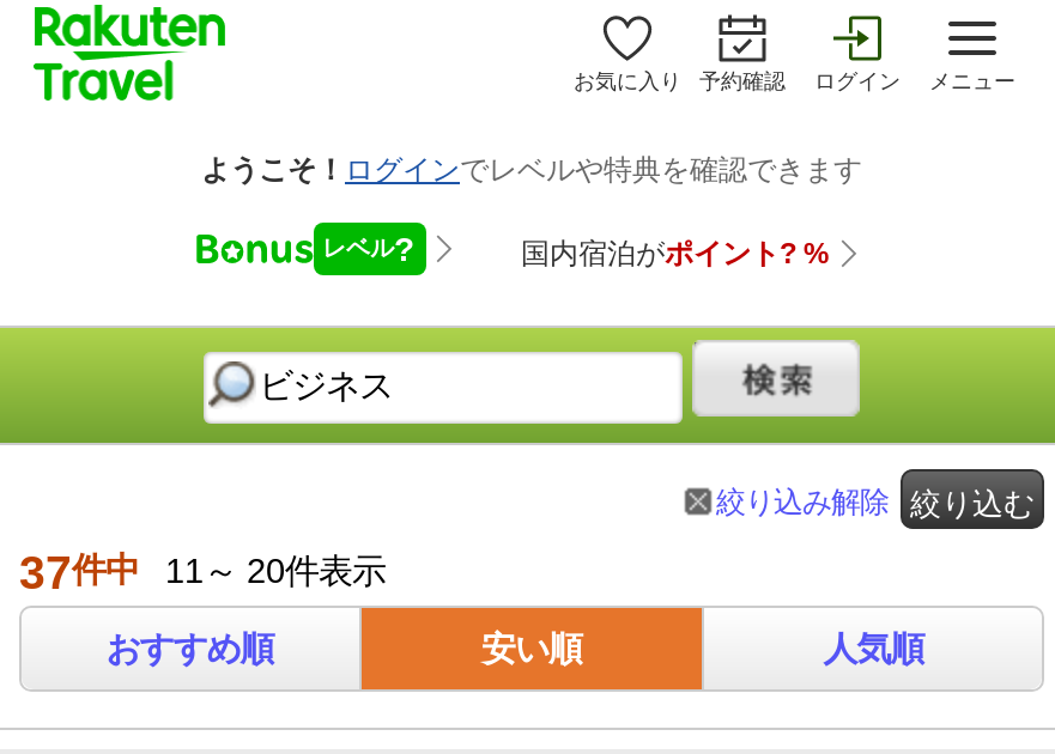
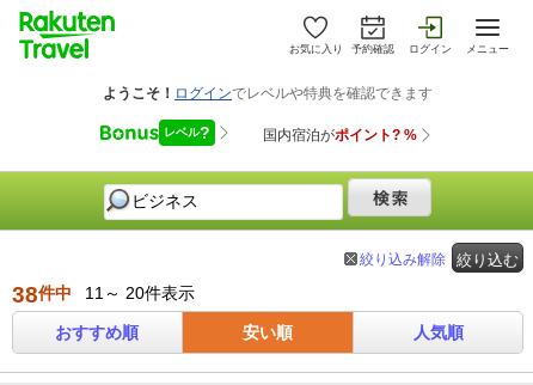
[19,548,386,598] 37件中 11～ 20件表示 -> [12,282,195,307] 38件中 11～ 20件表示

